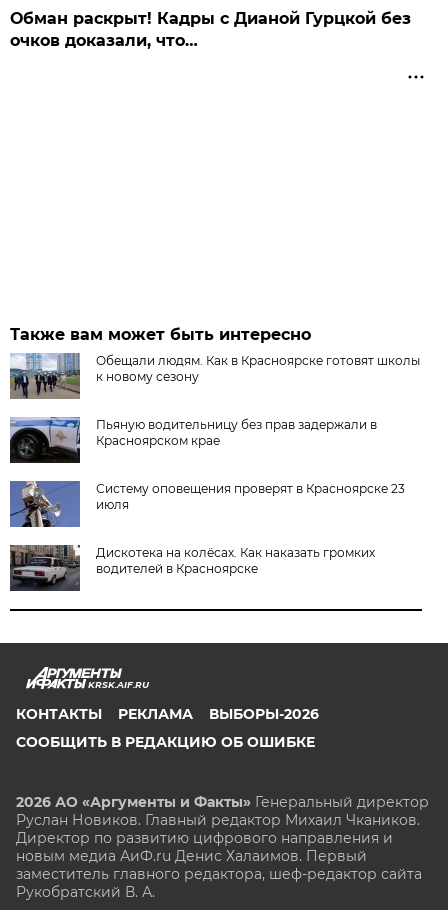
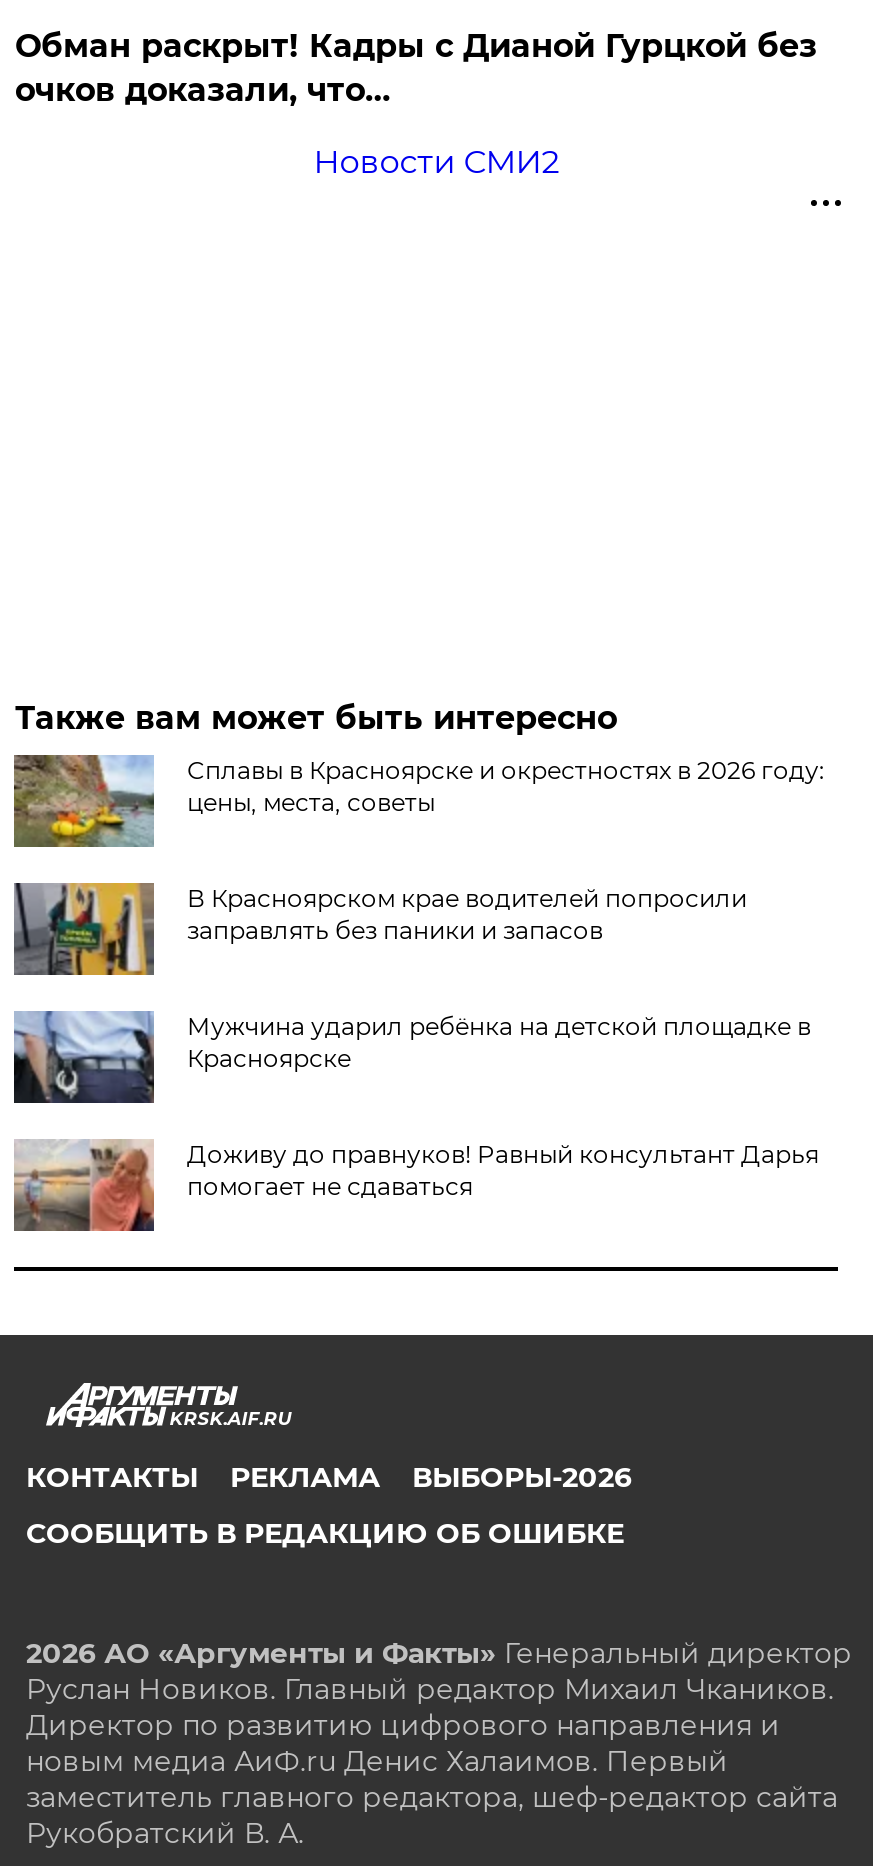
none -> [313,144,559,182] Новости СМИ2
[10,353,420,399] [image] | Обещали людям. Как в Красноярске готовят школы | к новому сезону -> [12,753,825,847] [image] | Сплавы в Красноярске и окрестностях в 2026 году: | цены, места, советы
[9,416,377,464] [image] | Пьяную водительницу без прав задержали в | Красноярском крае -> [12,881,747,977] [image] | В Красноярском крае водителей попросили | заправлять без паники и запасов
[9,481,405,528] [image] | Систему оповещения проверят в Красноярске 23 | июля -> [12,1011,811,1105] [image] | Мужчина ударил ребёнка на детской площадке в | Красноярске
[10,545,375,592] [image] | Дискотека на колёсах. Как наказать громких | водителей в Красноярске -> [12,1140,819,1233] [image] | Доживу до правнуков! Равный консультант Дарья | помогает не сдаваться

